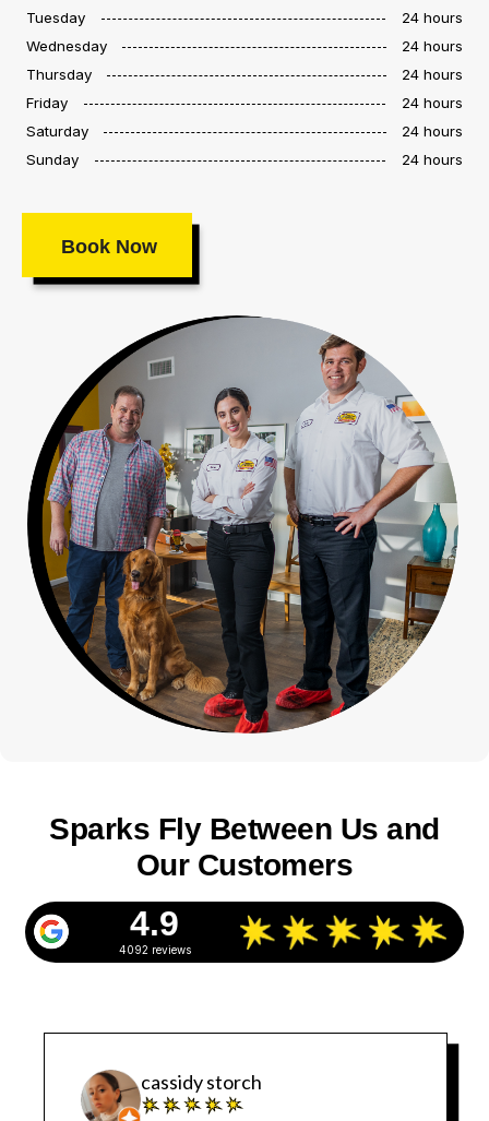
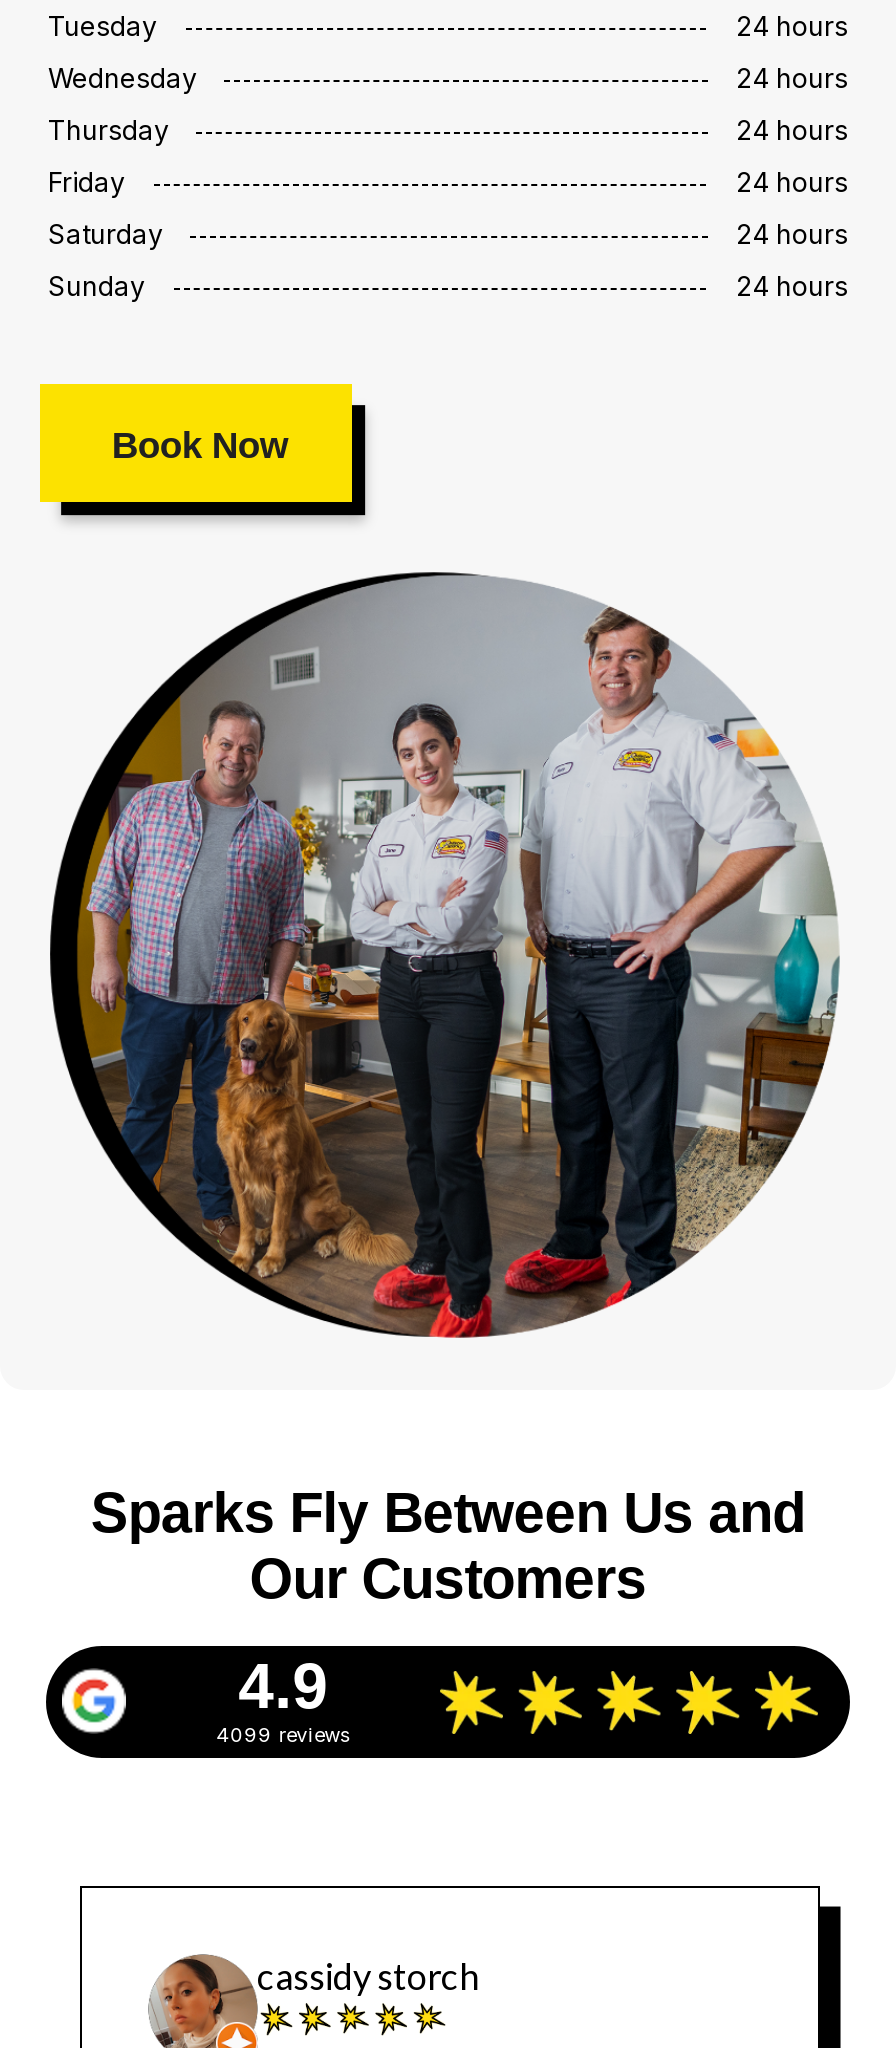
[119,943,191,956] 4092 reviews -> [216,1721,350,1745] 4099 reviews

